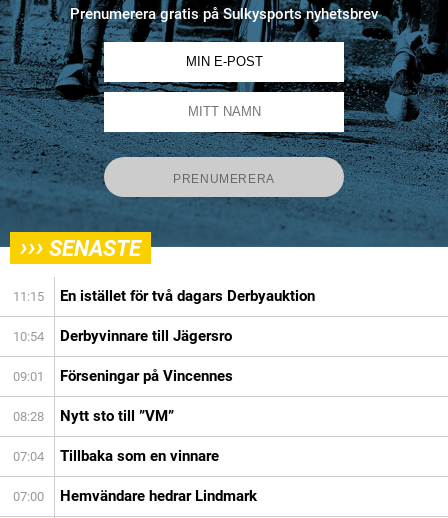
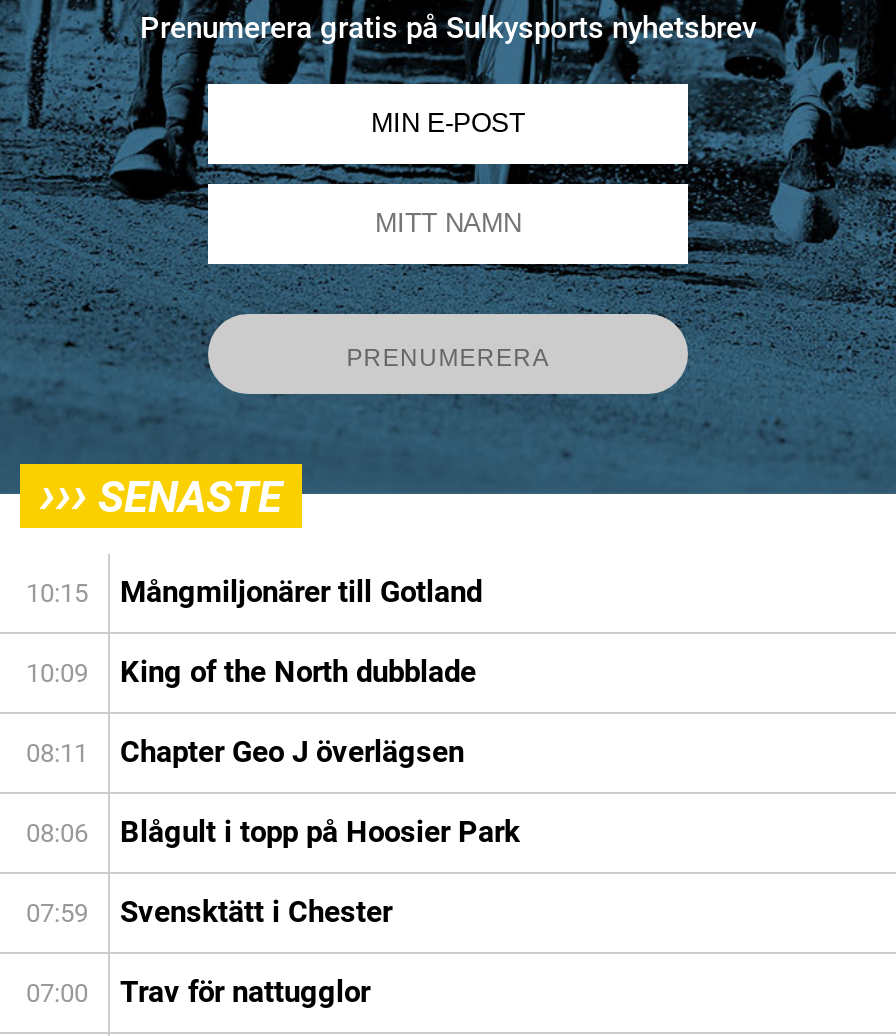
[13,287,319,305] 11:15 | En istället för två dagars Derbyauktion -> [26,573,482,609] 10:15 | Mångmiljonärer till Gotland
[13,327,232,345] 10:54 | Derbyvinnare till Jägersro -> [26,653,476,689] 10:09 | King of the North dubblade
[13,367,233,385] 09:01 | Förseningar på Vincennes -> [26,733,464,769] 08:11 | Chapter Geo J överlägsen
[13,407,174,425] 08:28 | Nytt sto till ”VM” -> [26,813,520,849] 08:06 | Blågult i topp på Hoosier Park
[13,447,219,465] 07:04 | Tillbaka som en vinnare -> [26,893,392,929] 07:59 | Svensktätt i Chester
[60,487,257,505] Hemvändare hedrar Lindmark -> [120,973,370,1009] Trav för nattugglor

